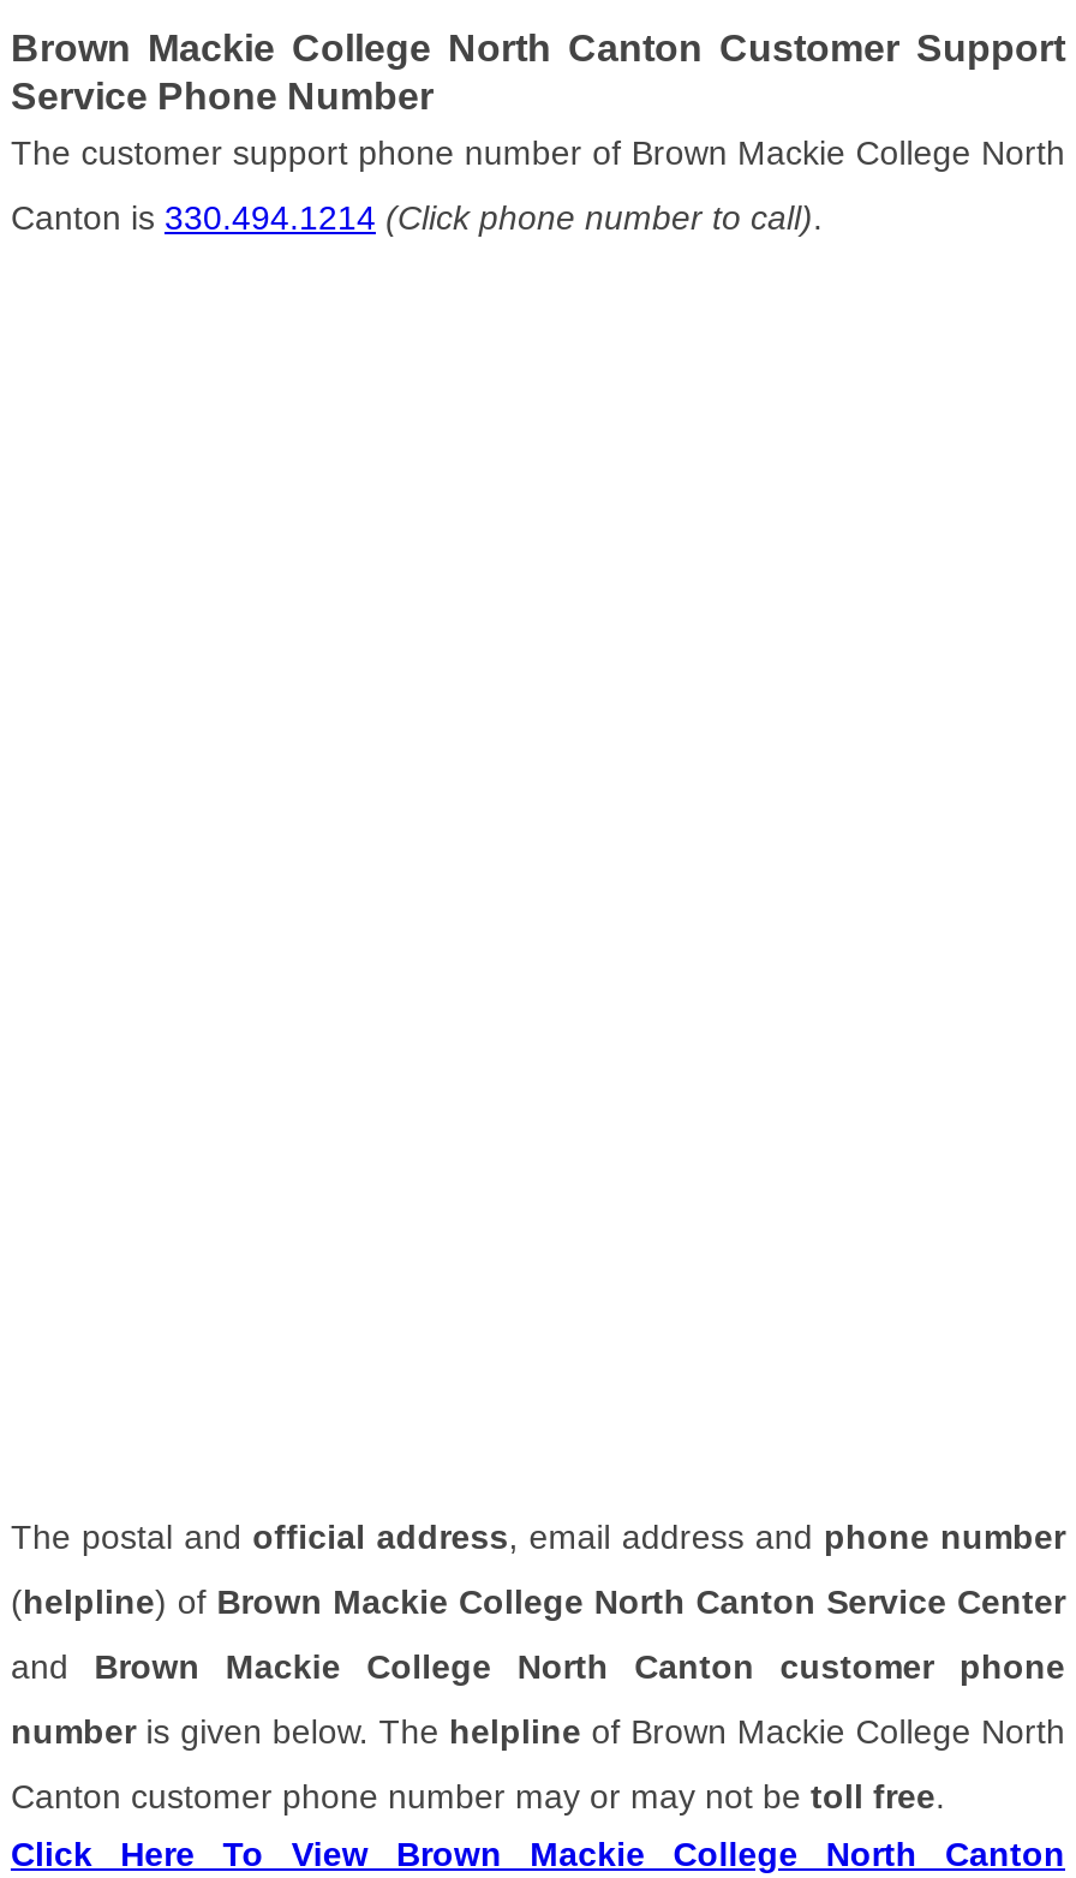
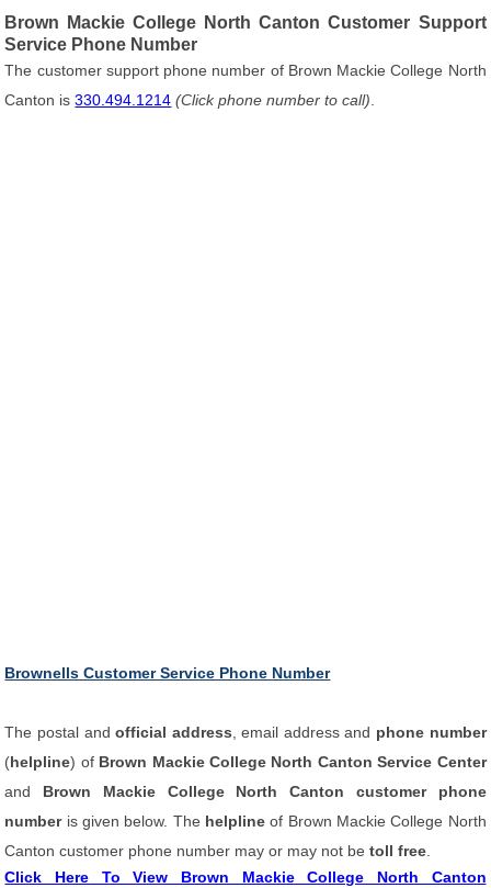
none -> [5,664,330,682] Brownells Customer Service Phone Number

